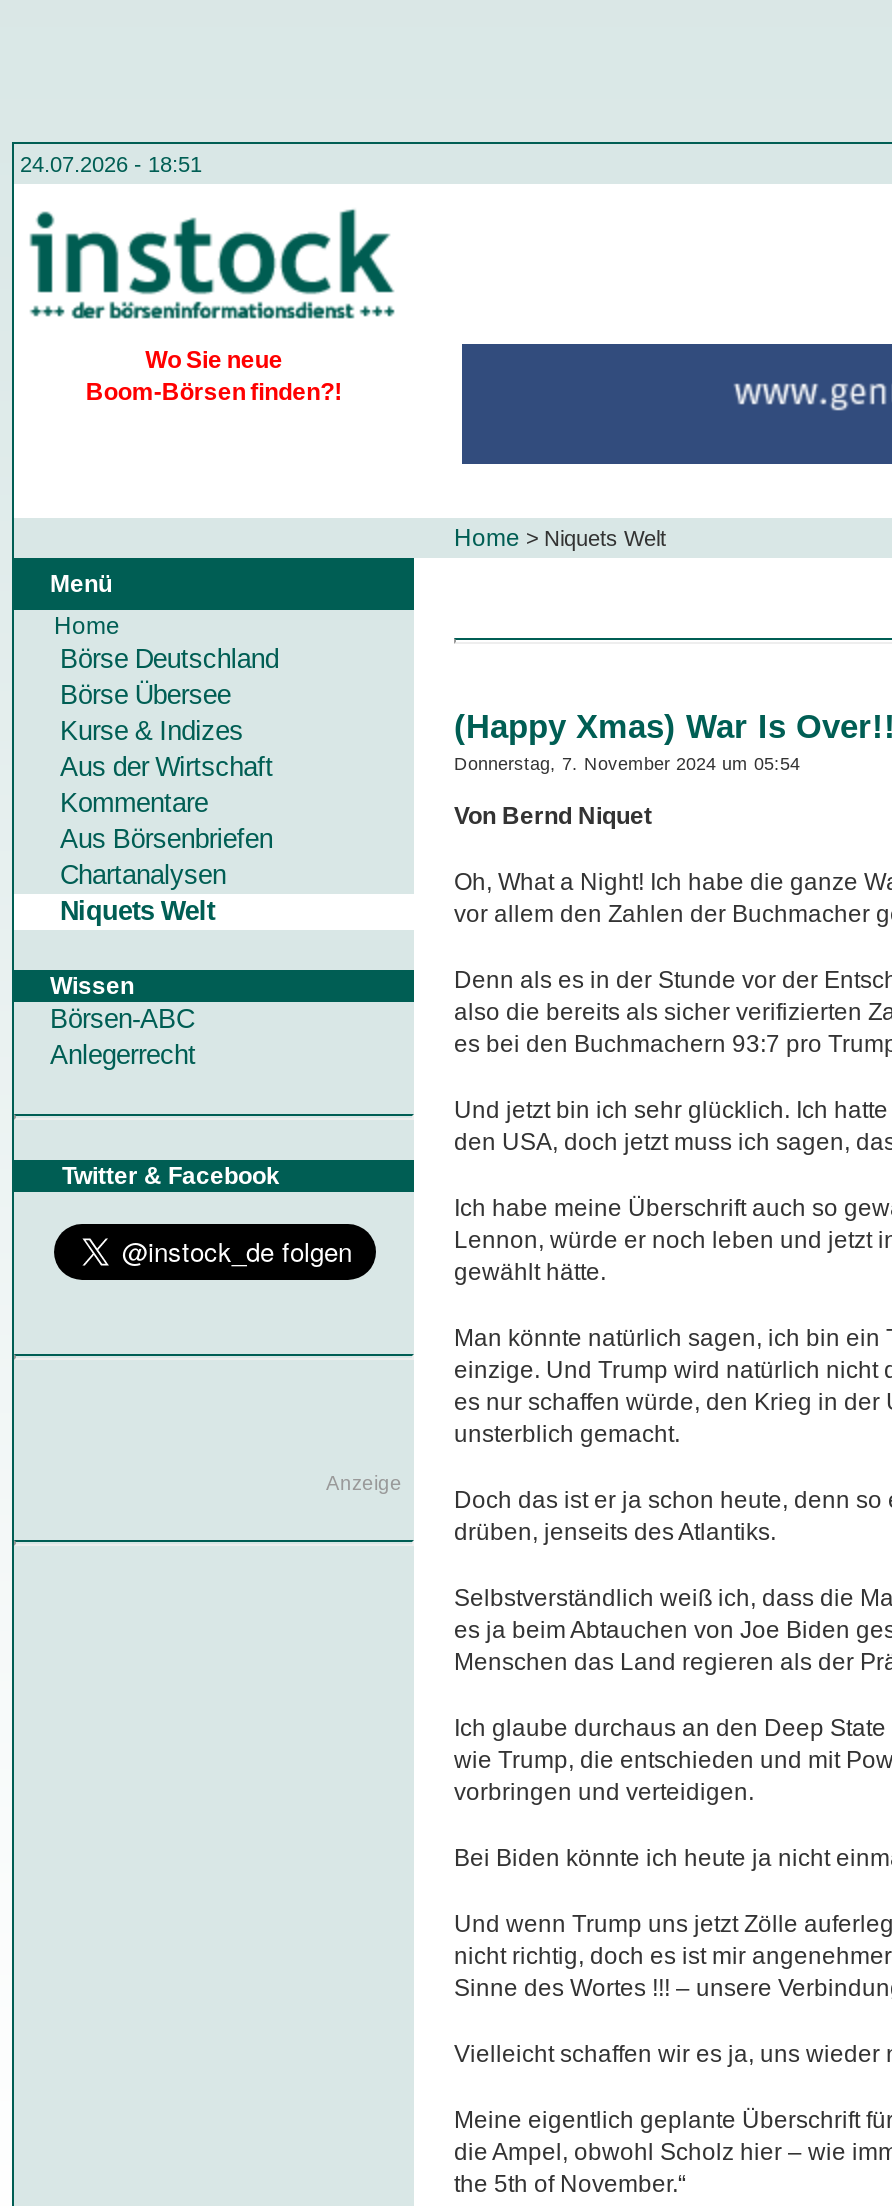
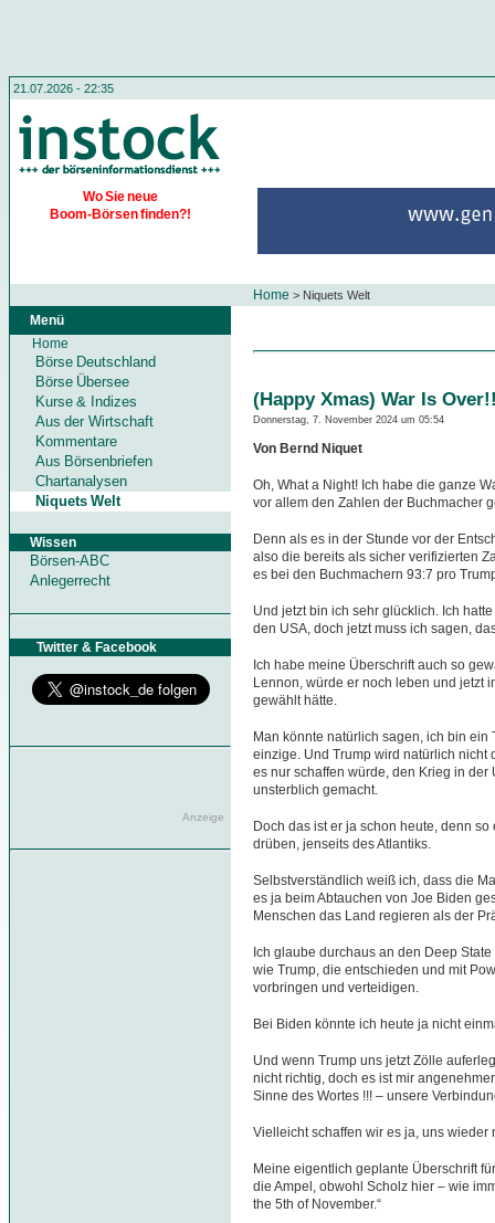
[14,152,202,176] 24.07.2026 - 18:51 -> [10,82,114,95] 21.07.2026 - 22:35

